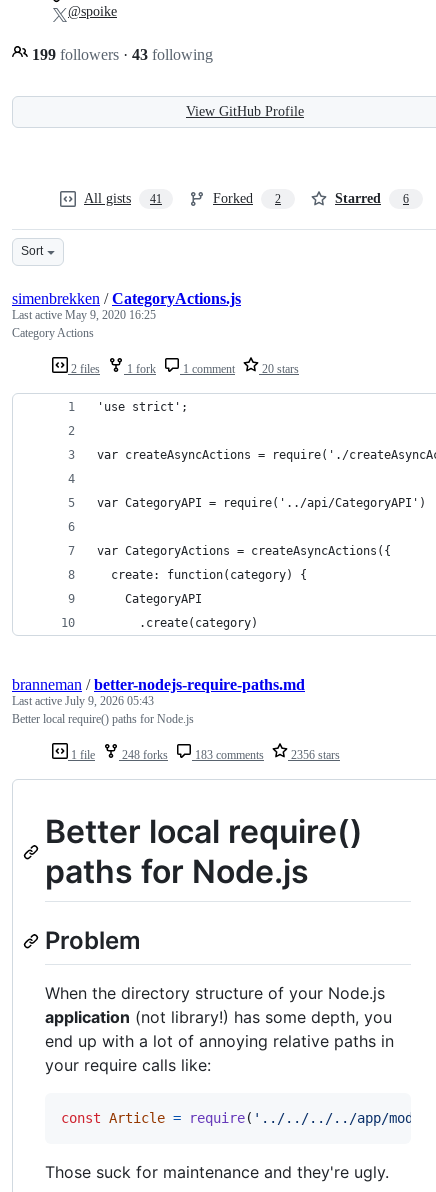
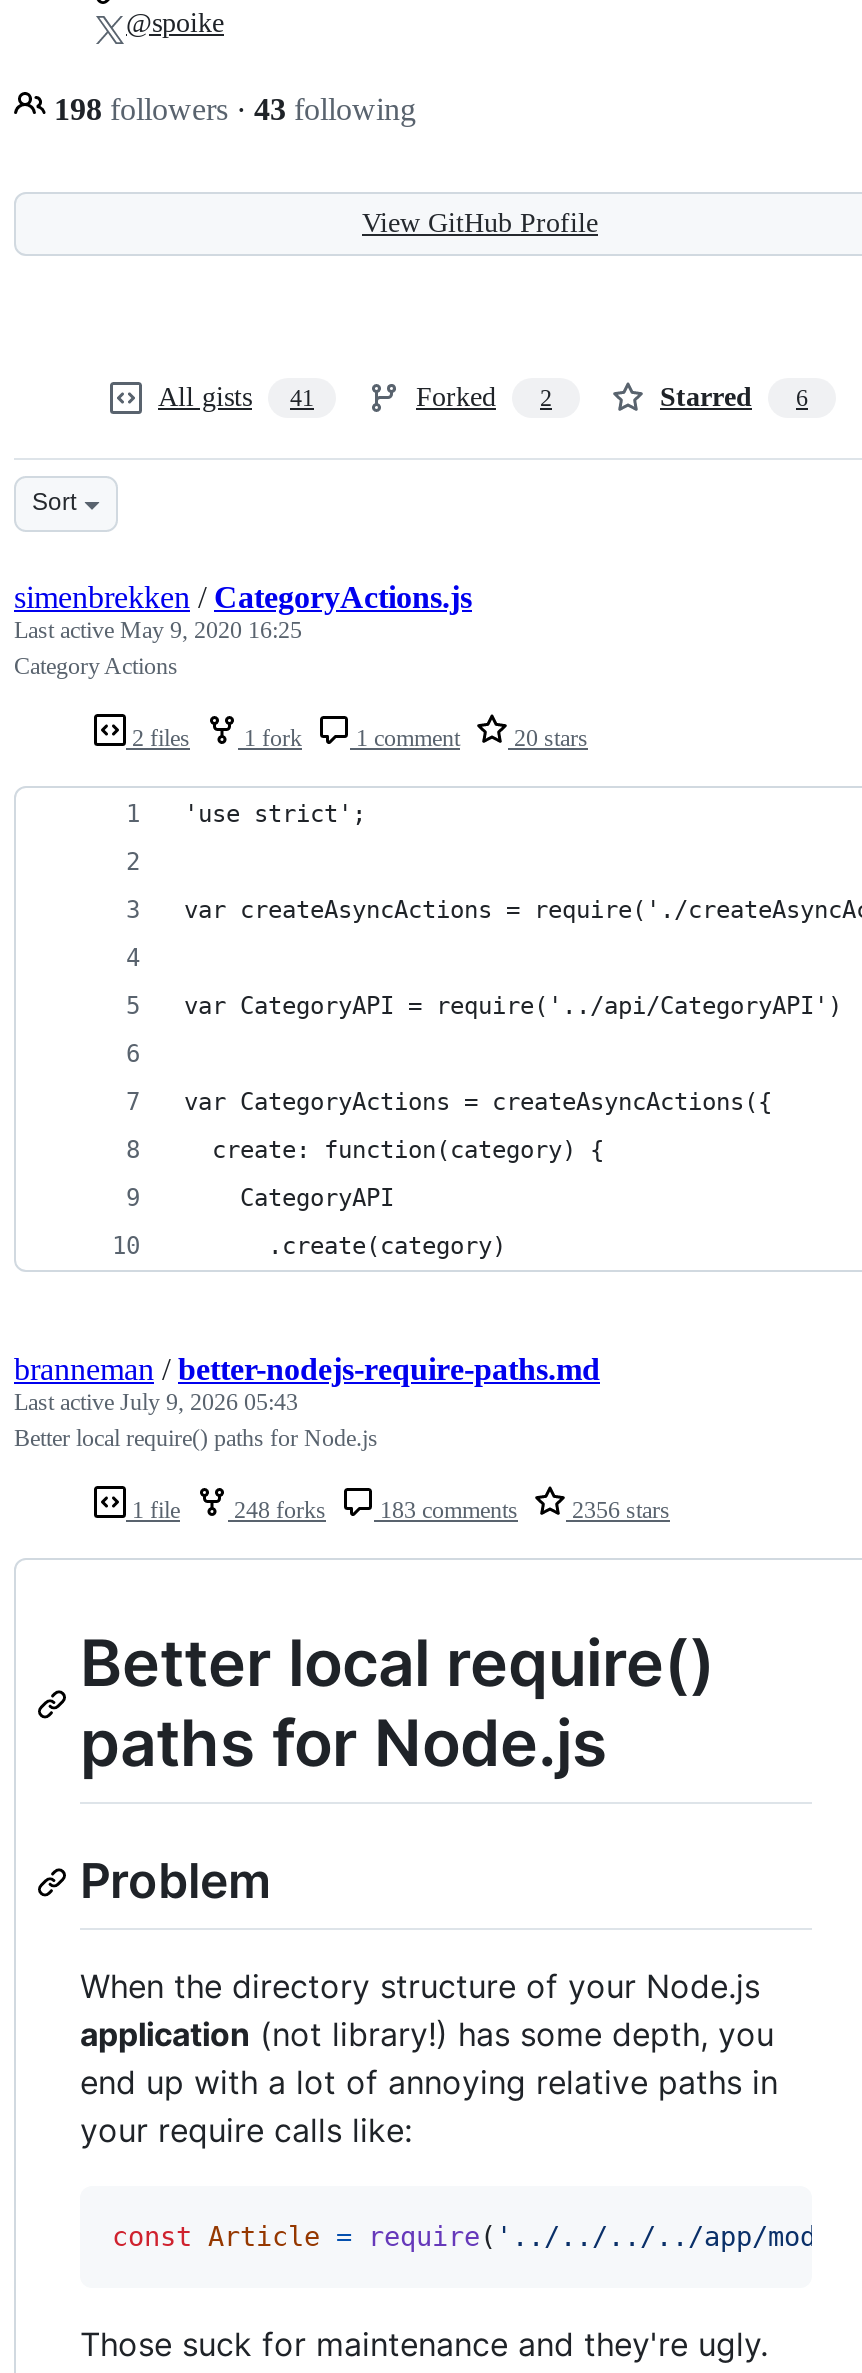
[32,46,213,63] 199 followers · 43 following -> [54,92,416,126] 198 followers · 43 following

